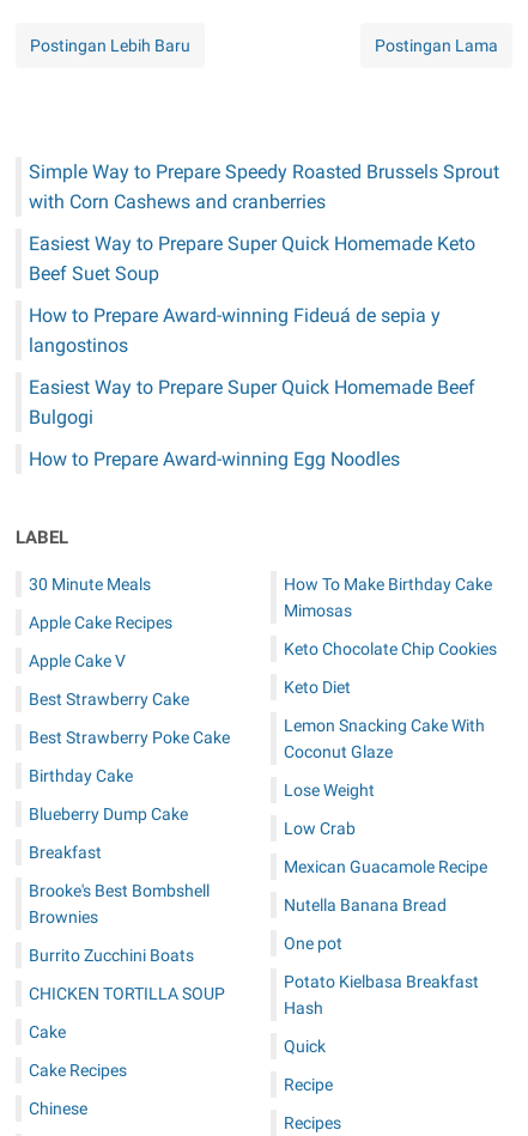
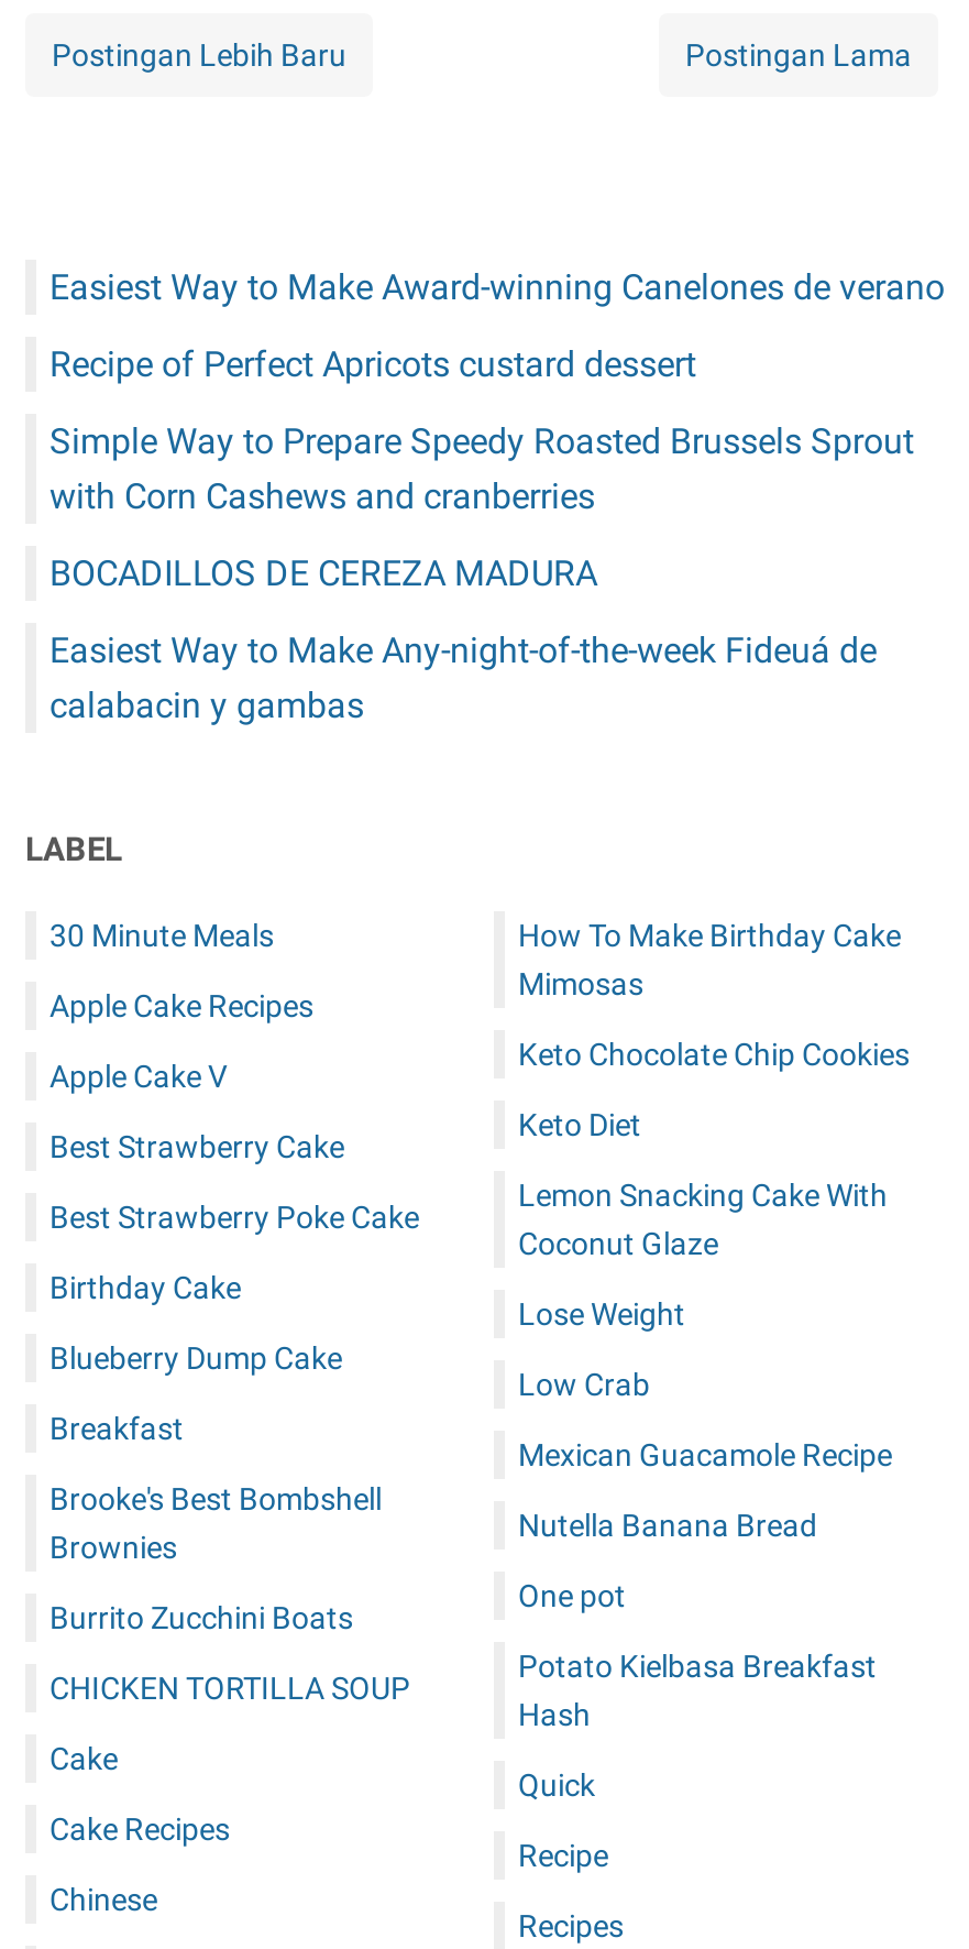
none -> [49,266,945,385] Easiest Way to Make Award-winning Canelones de verano | Recipe of Perfect Apricots custard dessert
moved [29,161,499,213] -> [49,420,914,517]: Simple Way to Prepare Speedy Roasted Brussels Sprout | with Corn Cashews and cranberries
[29,233,475,471] Easiest Way to Prepare Super Quick Homemade Keto | Beef Suet Soup | How to Prepare Award-winning Fideuá de sepia y | langostinos | Easiest Way to Prepare Super Quick Homemade Beef | Bulgogi | How to Prepare Award-winning Egg Noodles -> [49,552,877,726] BOCADILLOS DE CEREZA MADURA | Easiest Way to Make Any-night-of-the-week Fideuá de | calabacin y gambas

